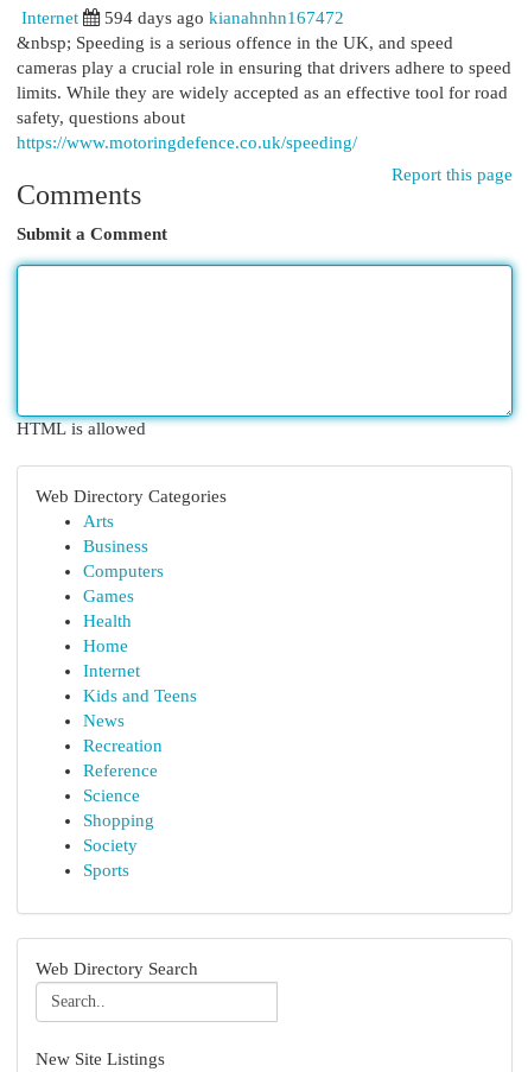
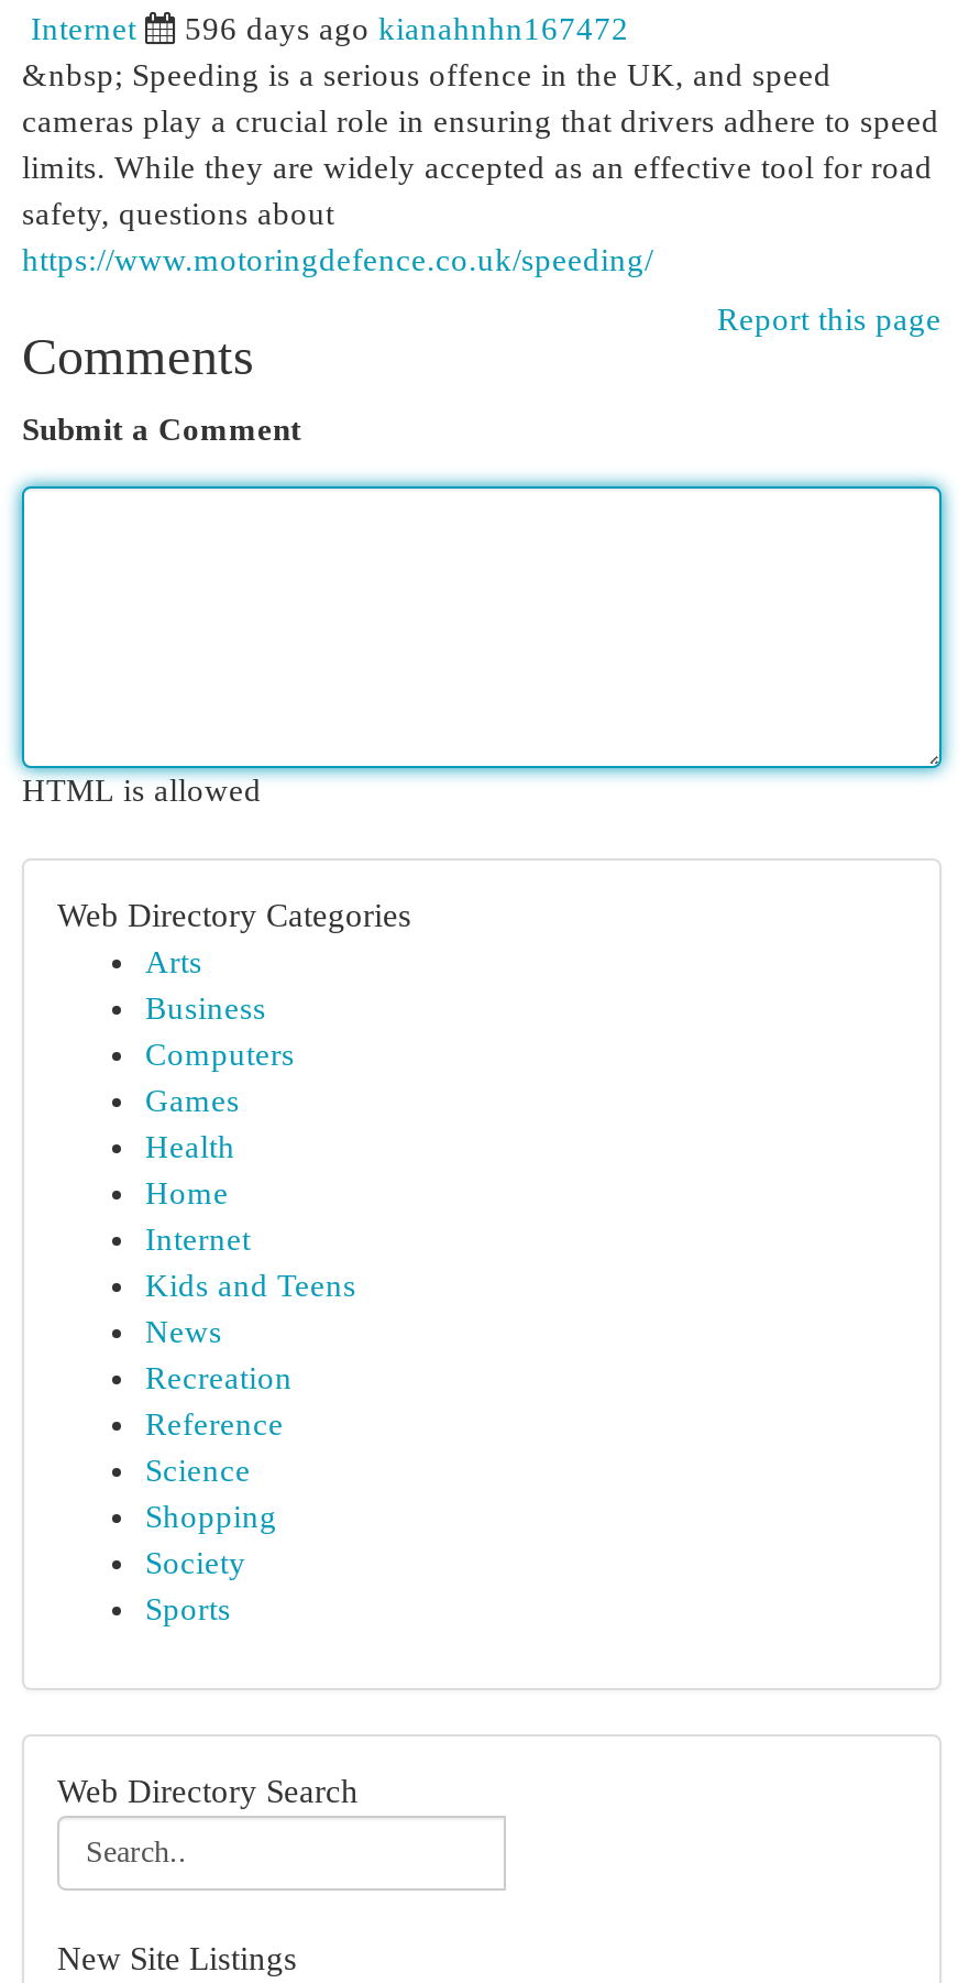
[104,8,344,27] 594 days ago kianahnhn167472 -> [185,11,629,46] 596 days ago kianahnhn167472

